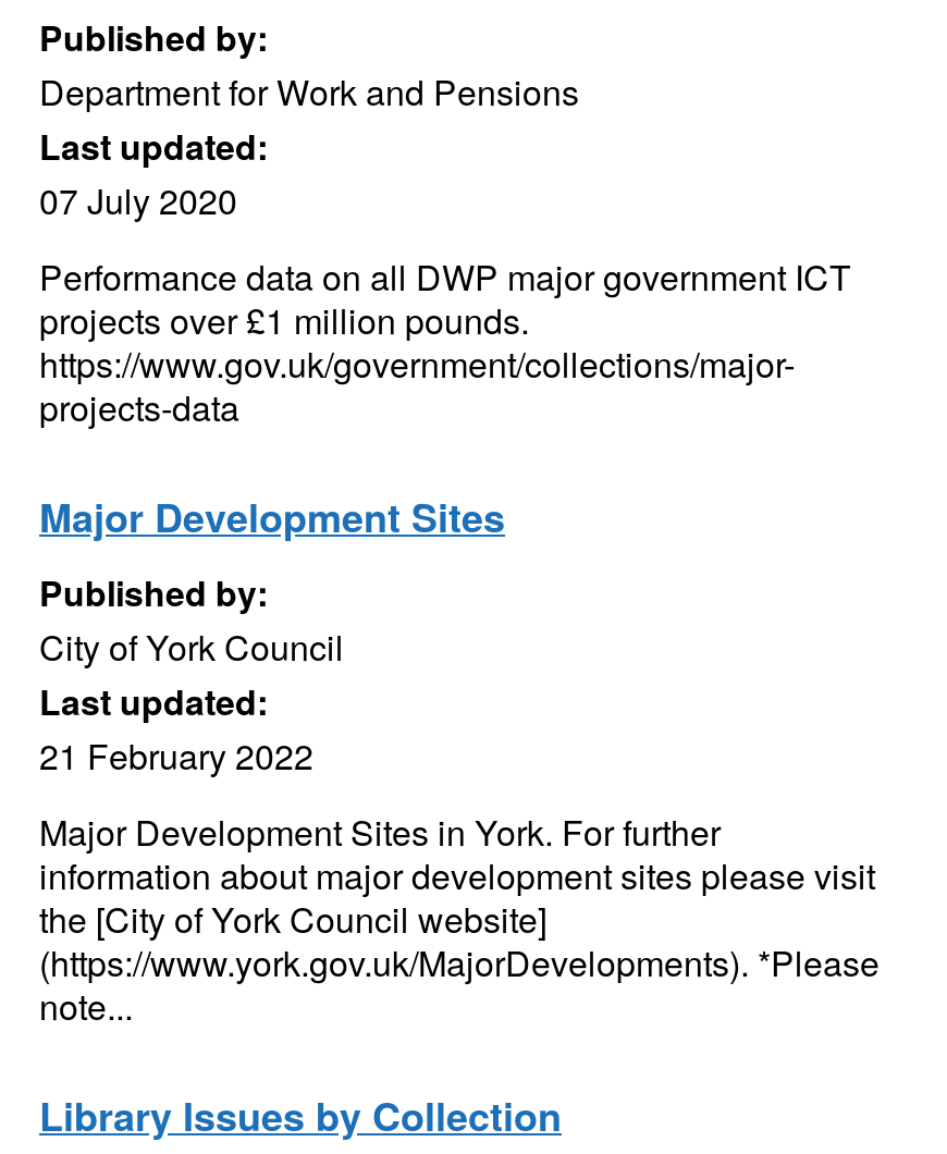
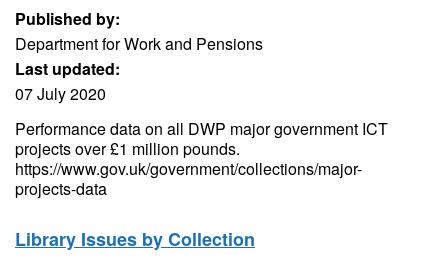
[39,489,880,1031] Major Development Sites | Published by: | City of York Council | Last updated: | 21 February 2022 | Major Development Sites in York. For further | information about major development sites please visit | the [City of York Council website] | (https://www.york.gov.uk/MajorDevelopments). *Please | note... -> none

